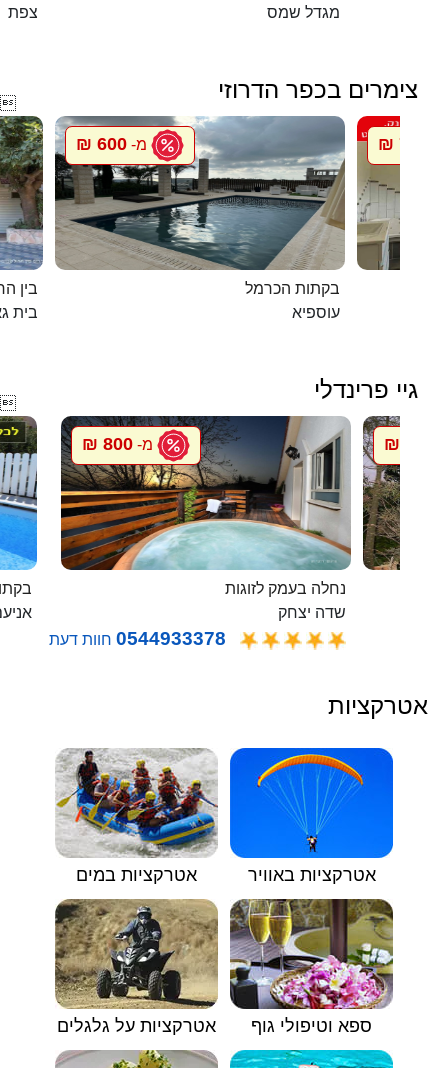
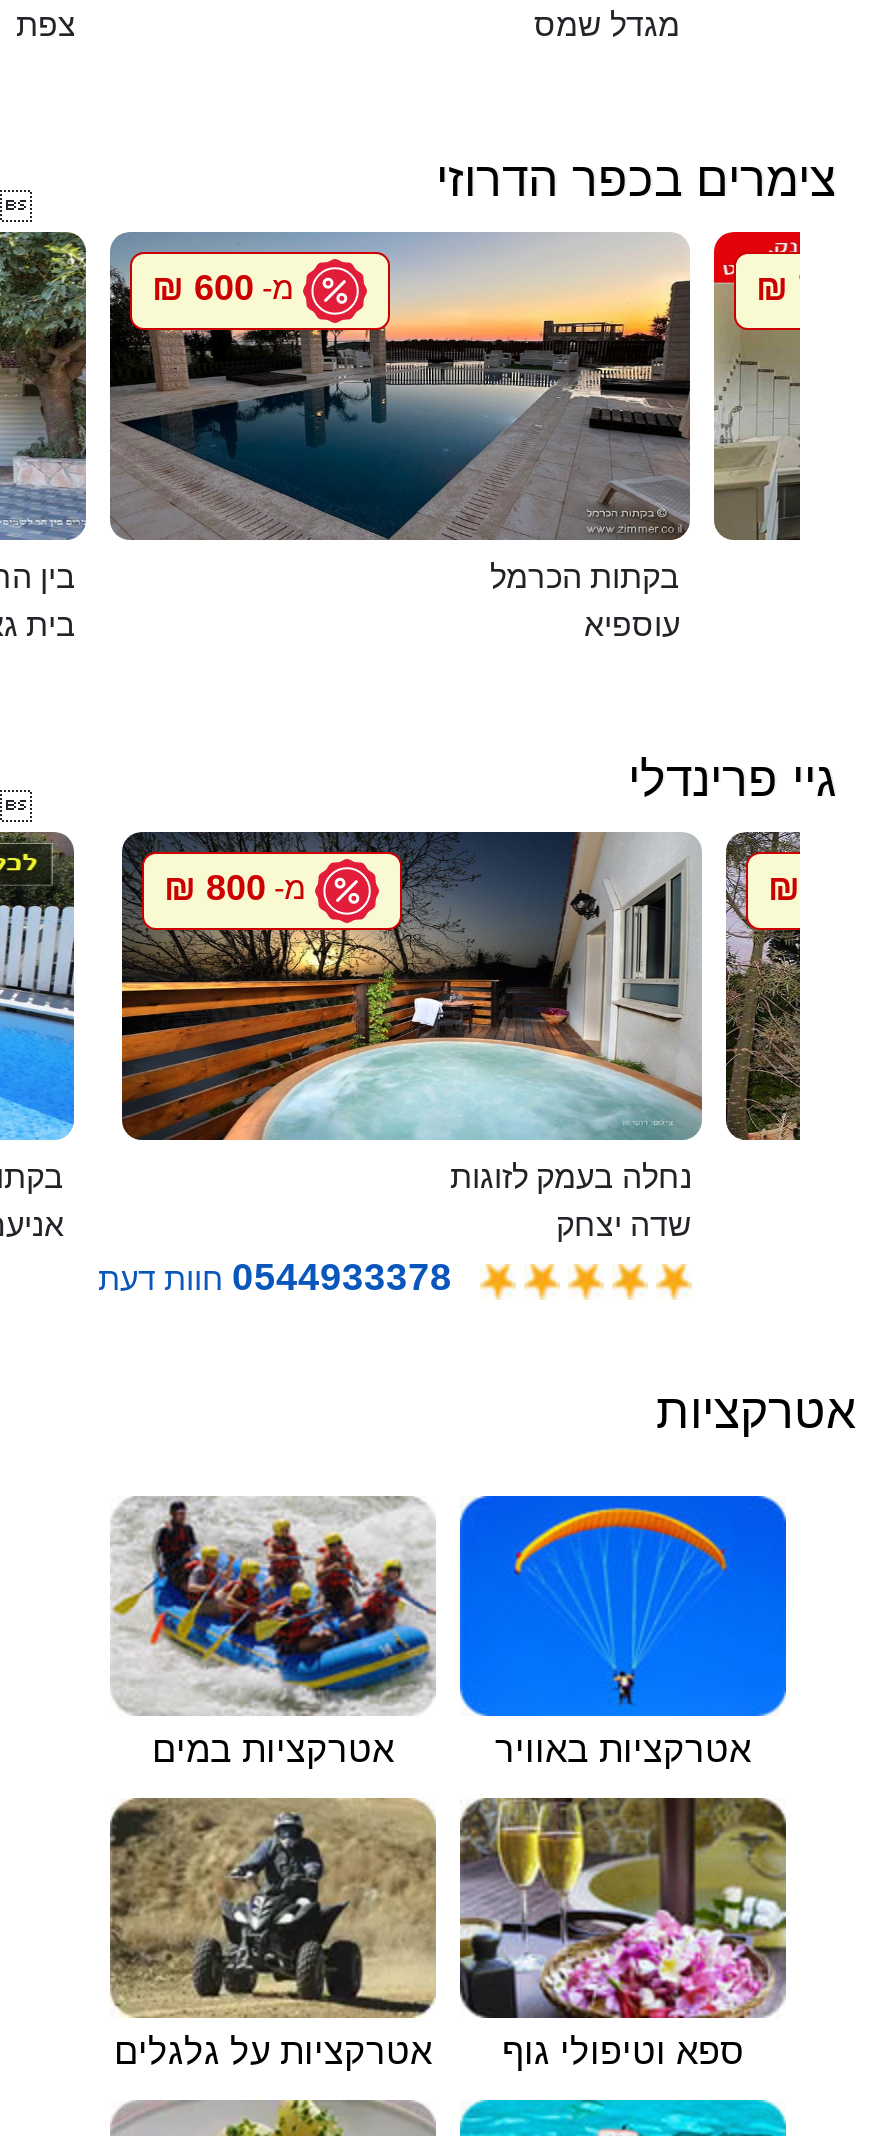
[55,116,346,270] [image] -> [110,230,692,540] [image]

